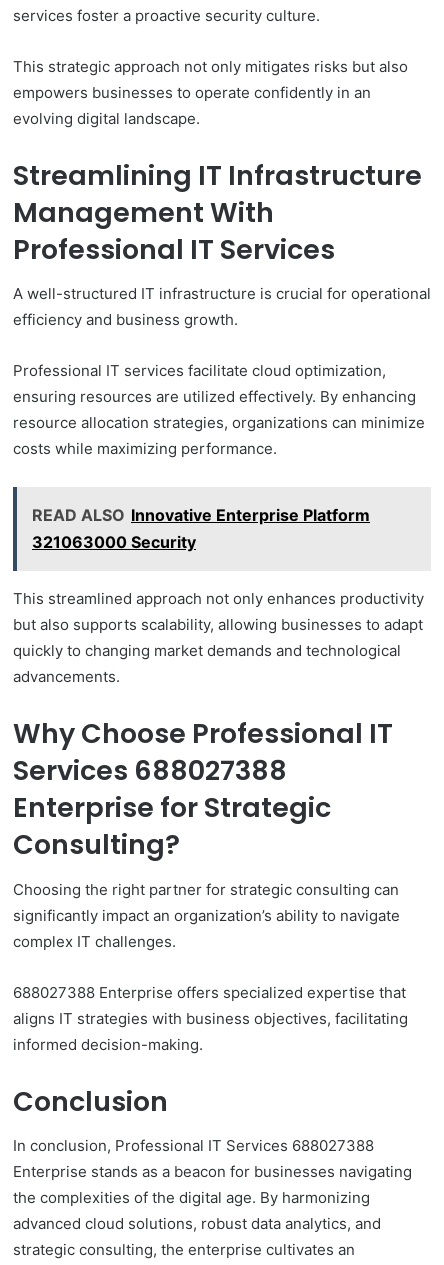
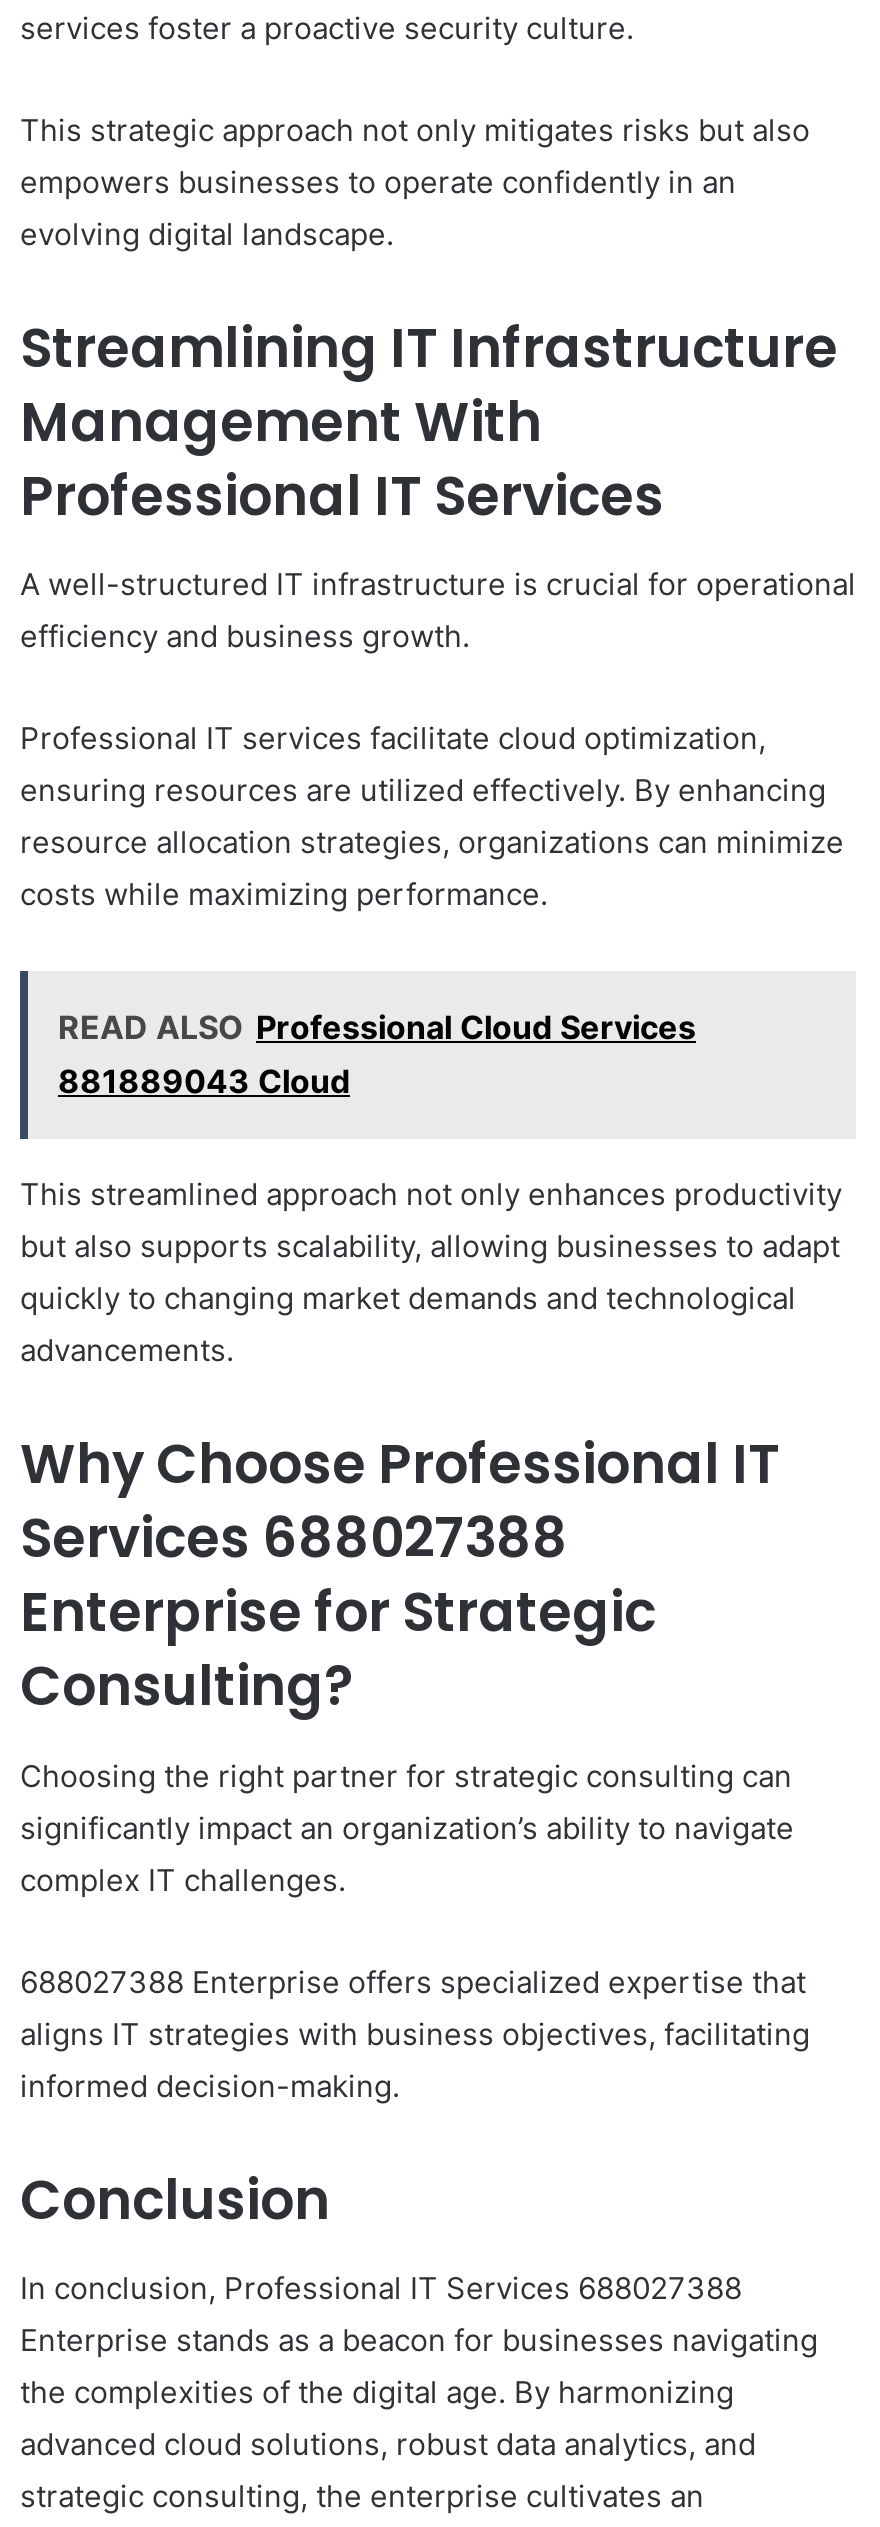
[32,505,370,552] READ ALSO Innovative Enterprise Platform | 321063000 Security -> [58,1007,696,1101] READ ALSO Professional Cloud Services | 881889043 Cloud

